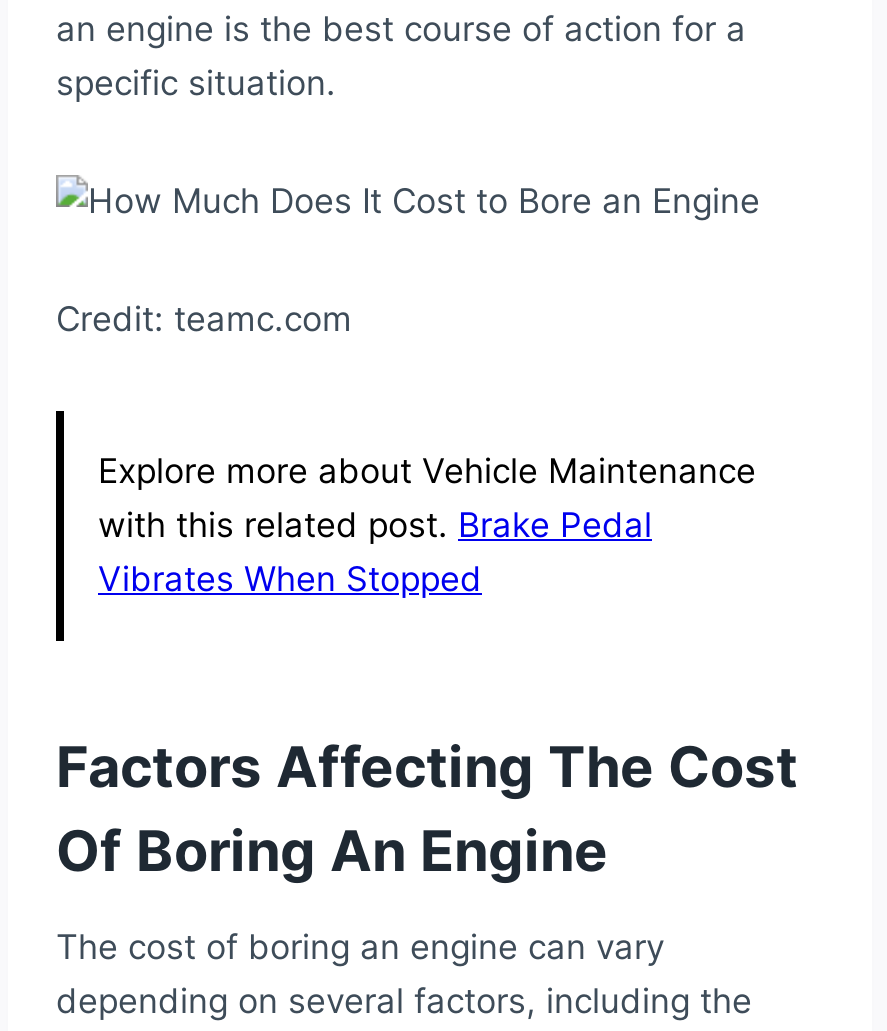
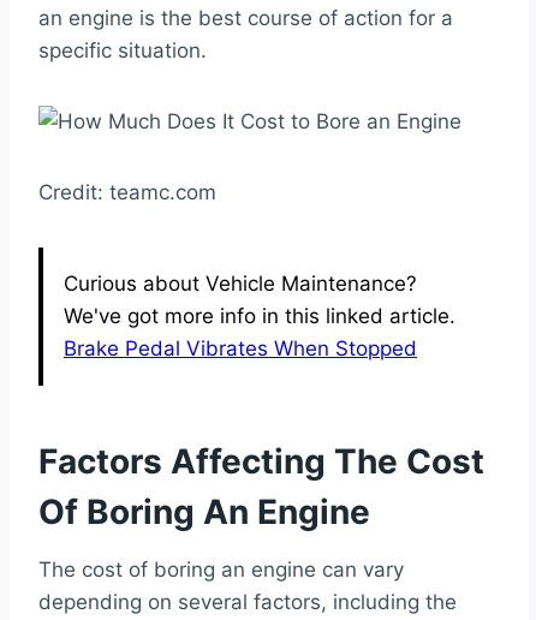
[98,451,756,599] Explore more about Vehicle Maintenance | with this related post. Brake Pedal | Vibrates When Stopped -> [64,272,455,361] Curious about Vehicle Maintenance? | We've got more info in this linked article. | Brake Pedal Vibrates When Stopped

